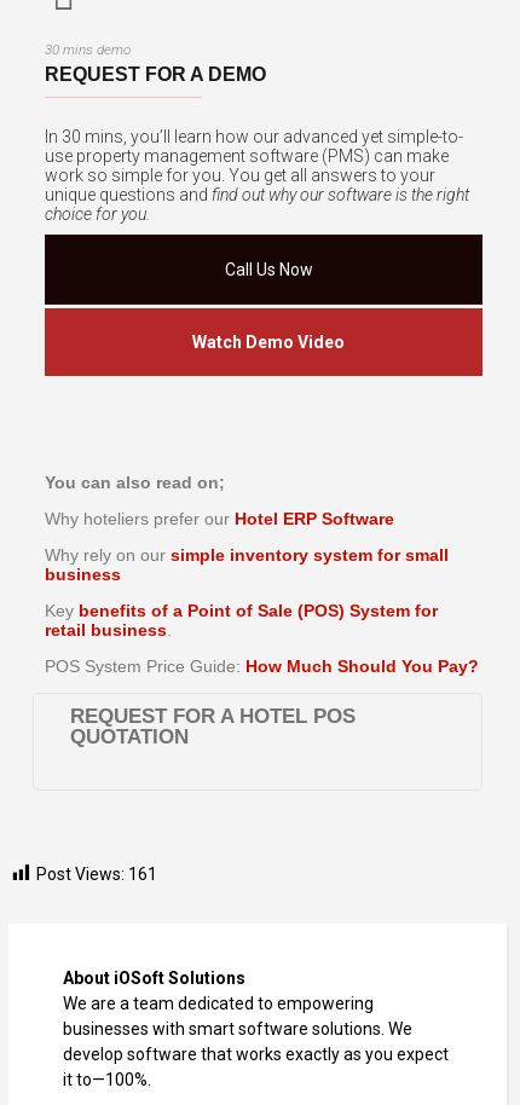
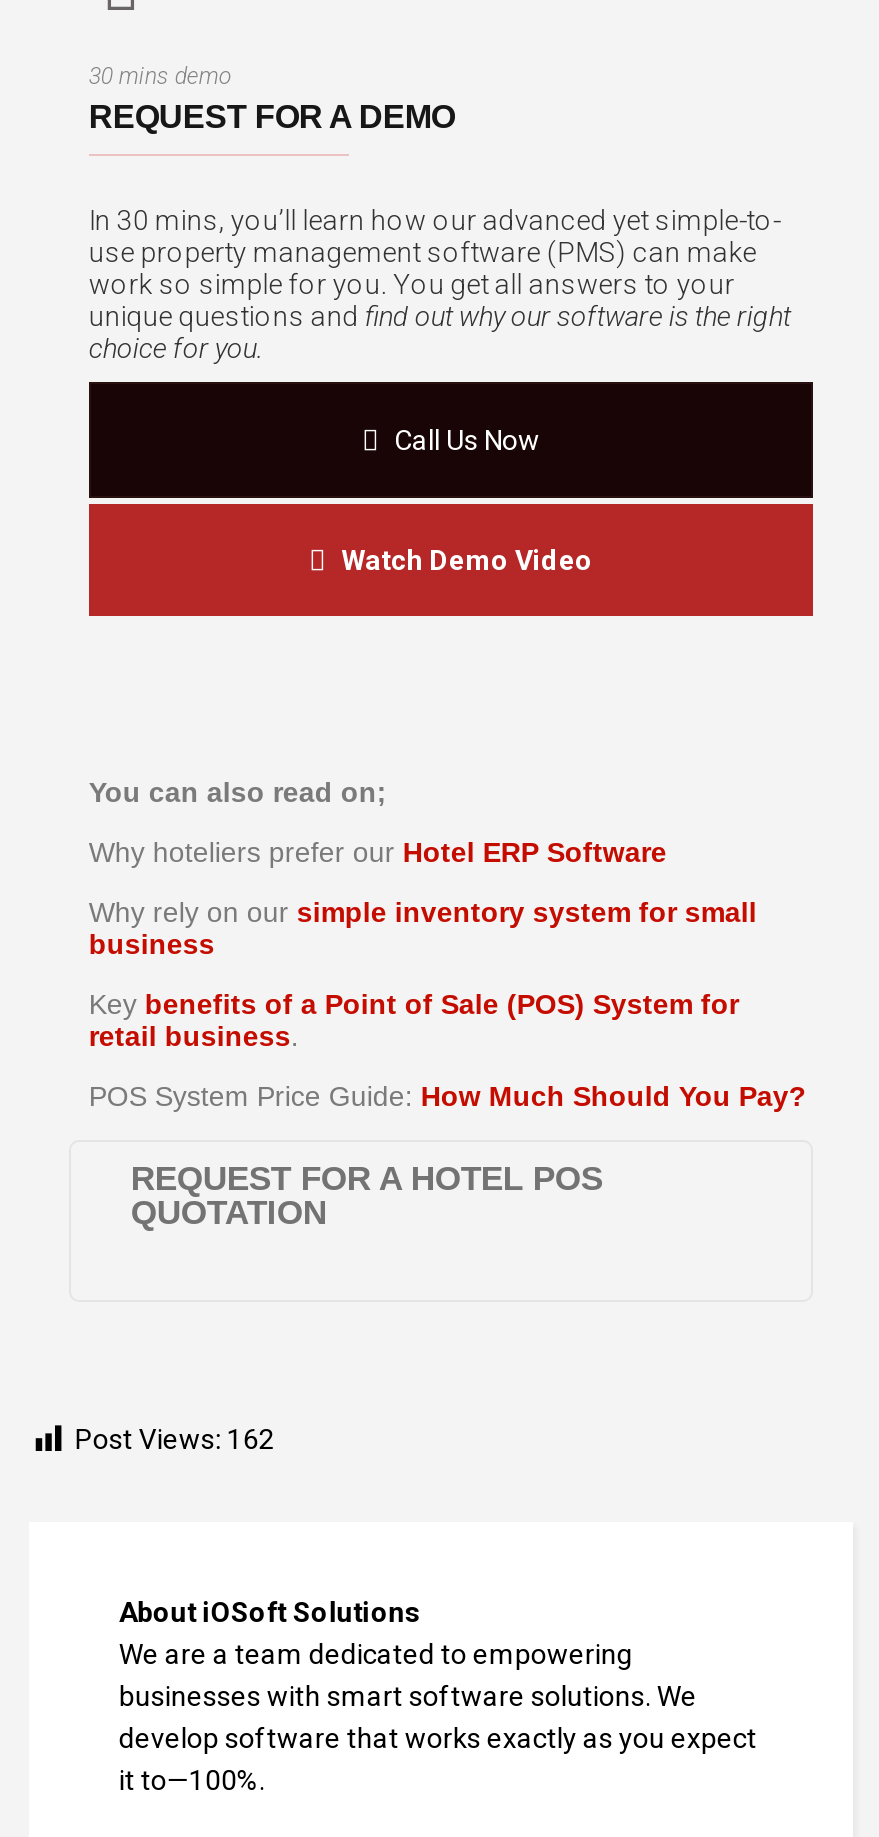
[36,864,157,884] Post Views: 161 -> [75,1424,275,1456] Post Views: 162

